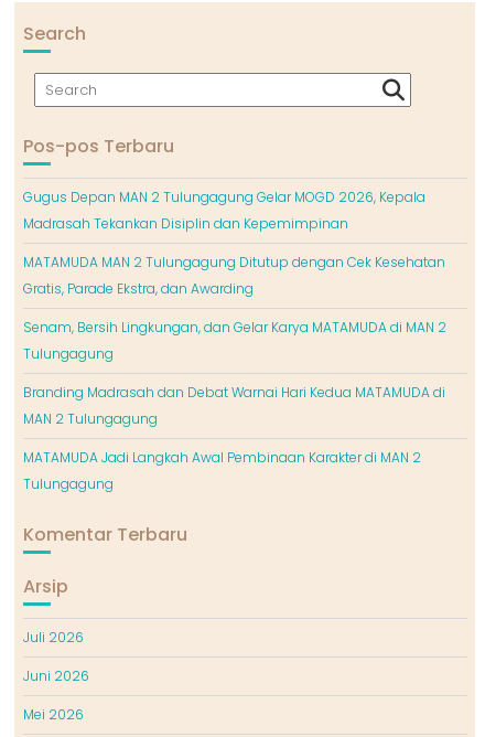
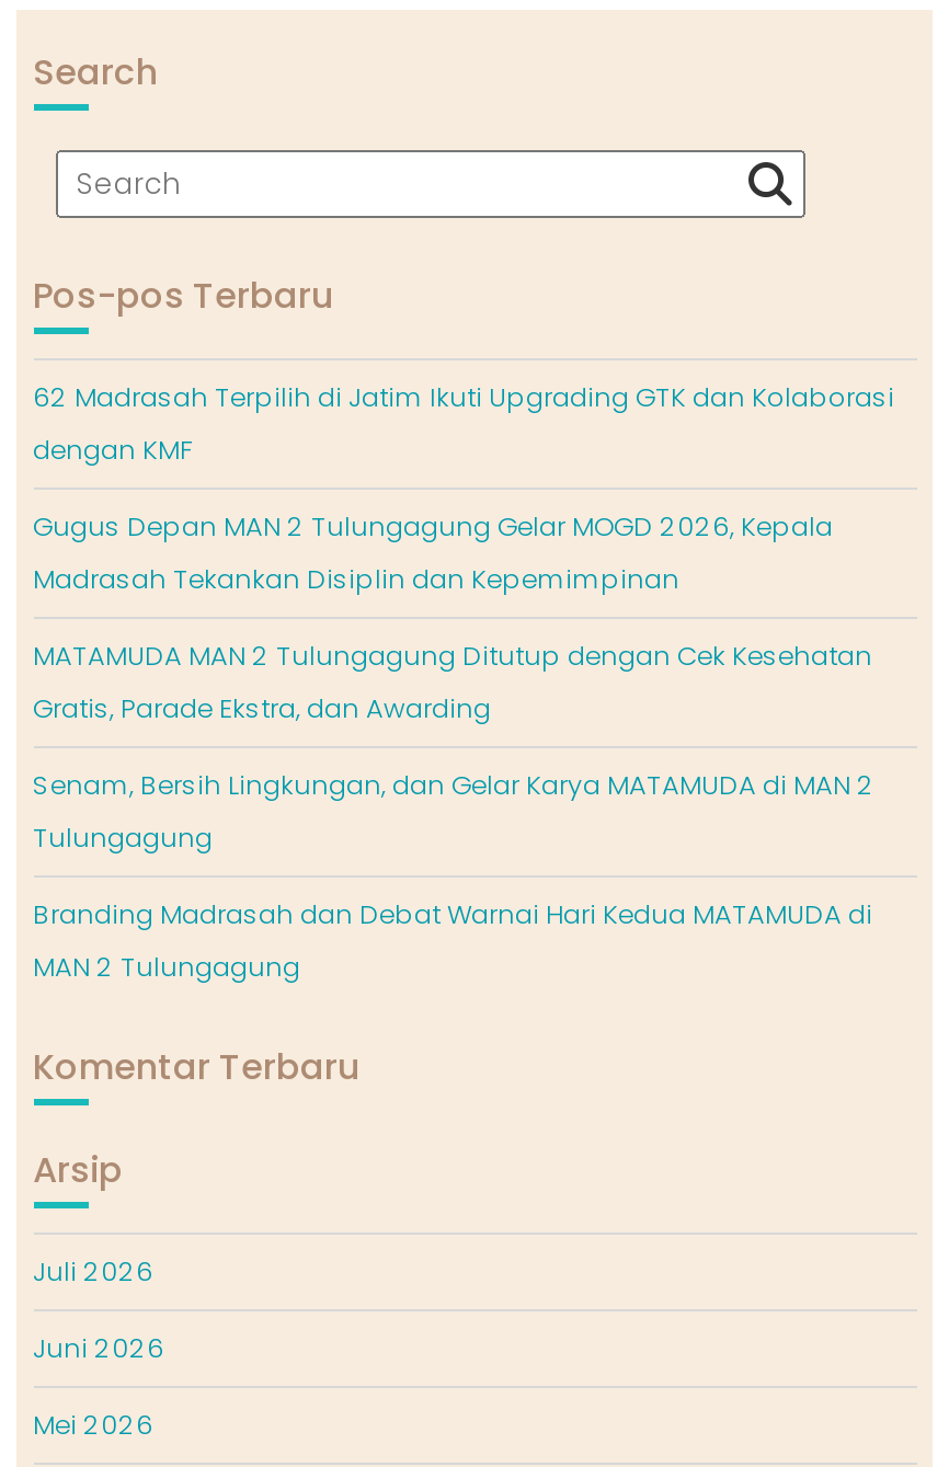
none -> [33,379,894,468] 62 Madrasah Terpilih di Jatim Ikuti Upgrading GTK dan Kolaborasi | dengan KMF
moved [23,188,446,428] -> [33,508,874,986]: Gugus Depan MAN 2 Tulungagung Gelar MOGD 2026, Kepala | Madrasah Tekankan Disiplin dan Kepemimpinan | MATAMUDA MAN 2 Tulungagung Ditutup dengan Cek Kesehatan | Gratis, Parade Ekstra, dan Awarding | Senam, Bersih Lingkungan, dan Gelar Karya MATAMUDA di MAN 2 | Tulungagung | Branding Madrasah dan Debat Warnai Hari Kedua MATAMUDA di | MAN 2 Tulungagung
[23,448,421,494] MATAMUDA Jadi Langkah Awal Pembinaan Karakter di MAN 2 | Tulungagung -> none

